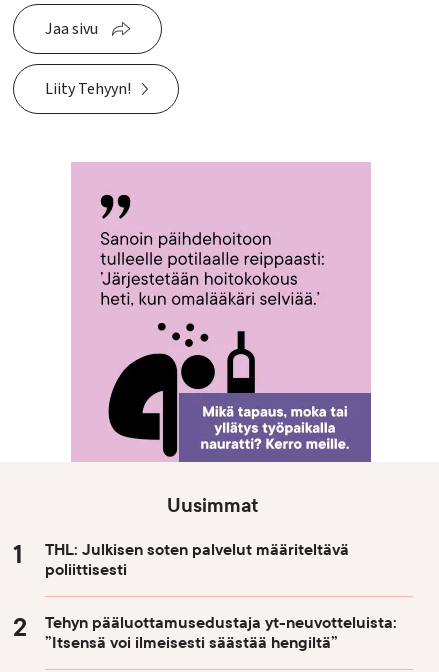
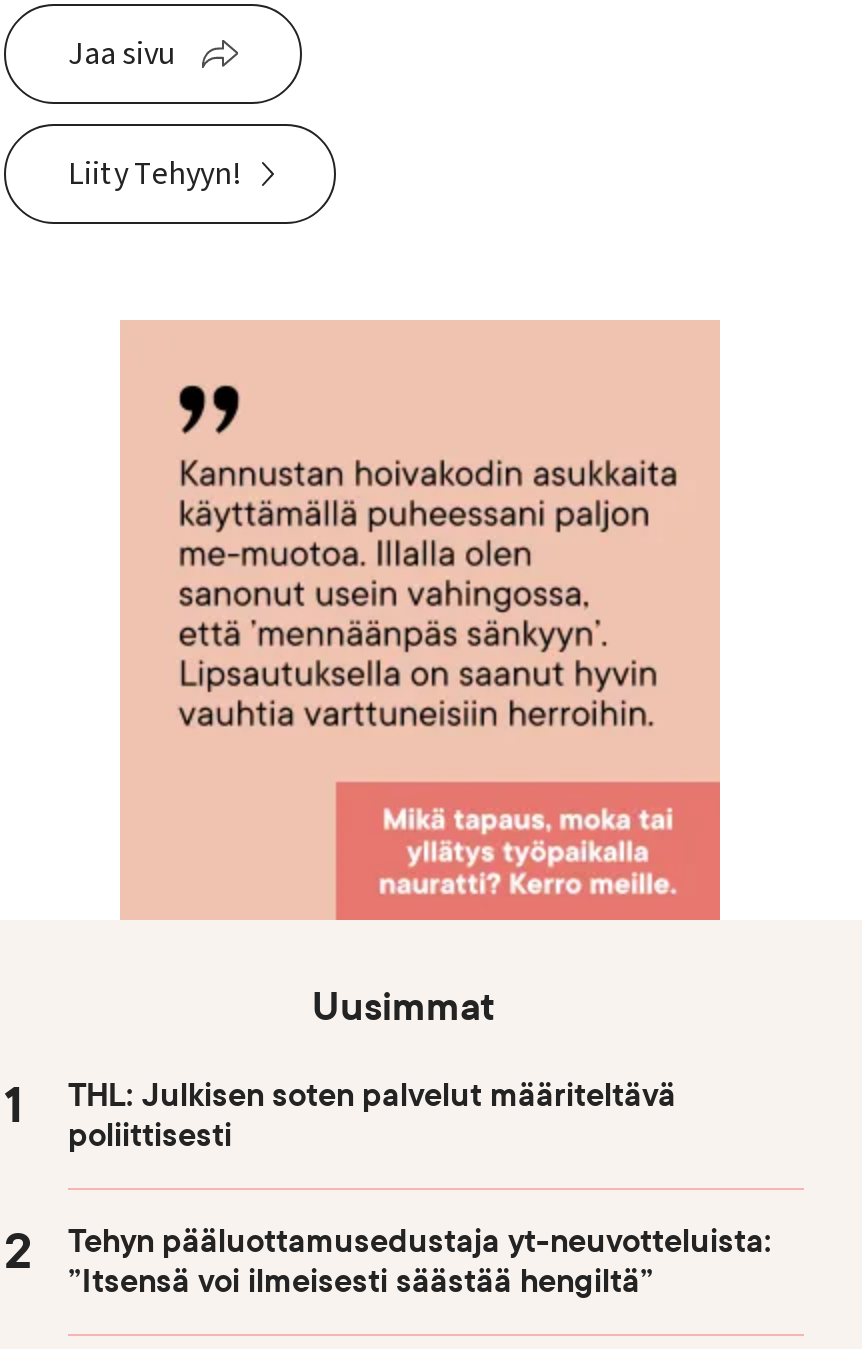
[73,164,372,463] [image] -> [120,320,722,922] [image]

